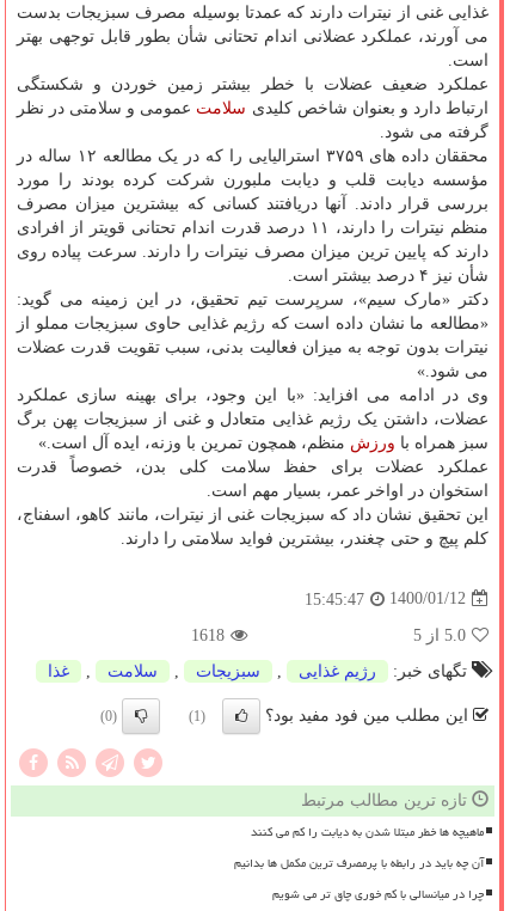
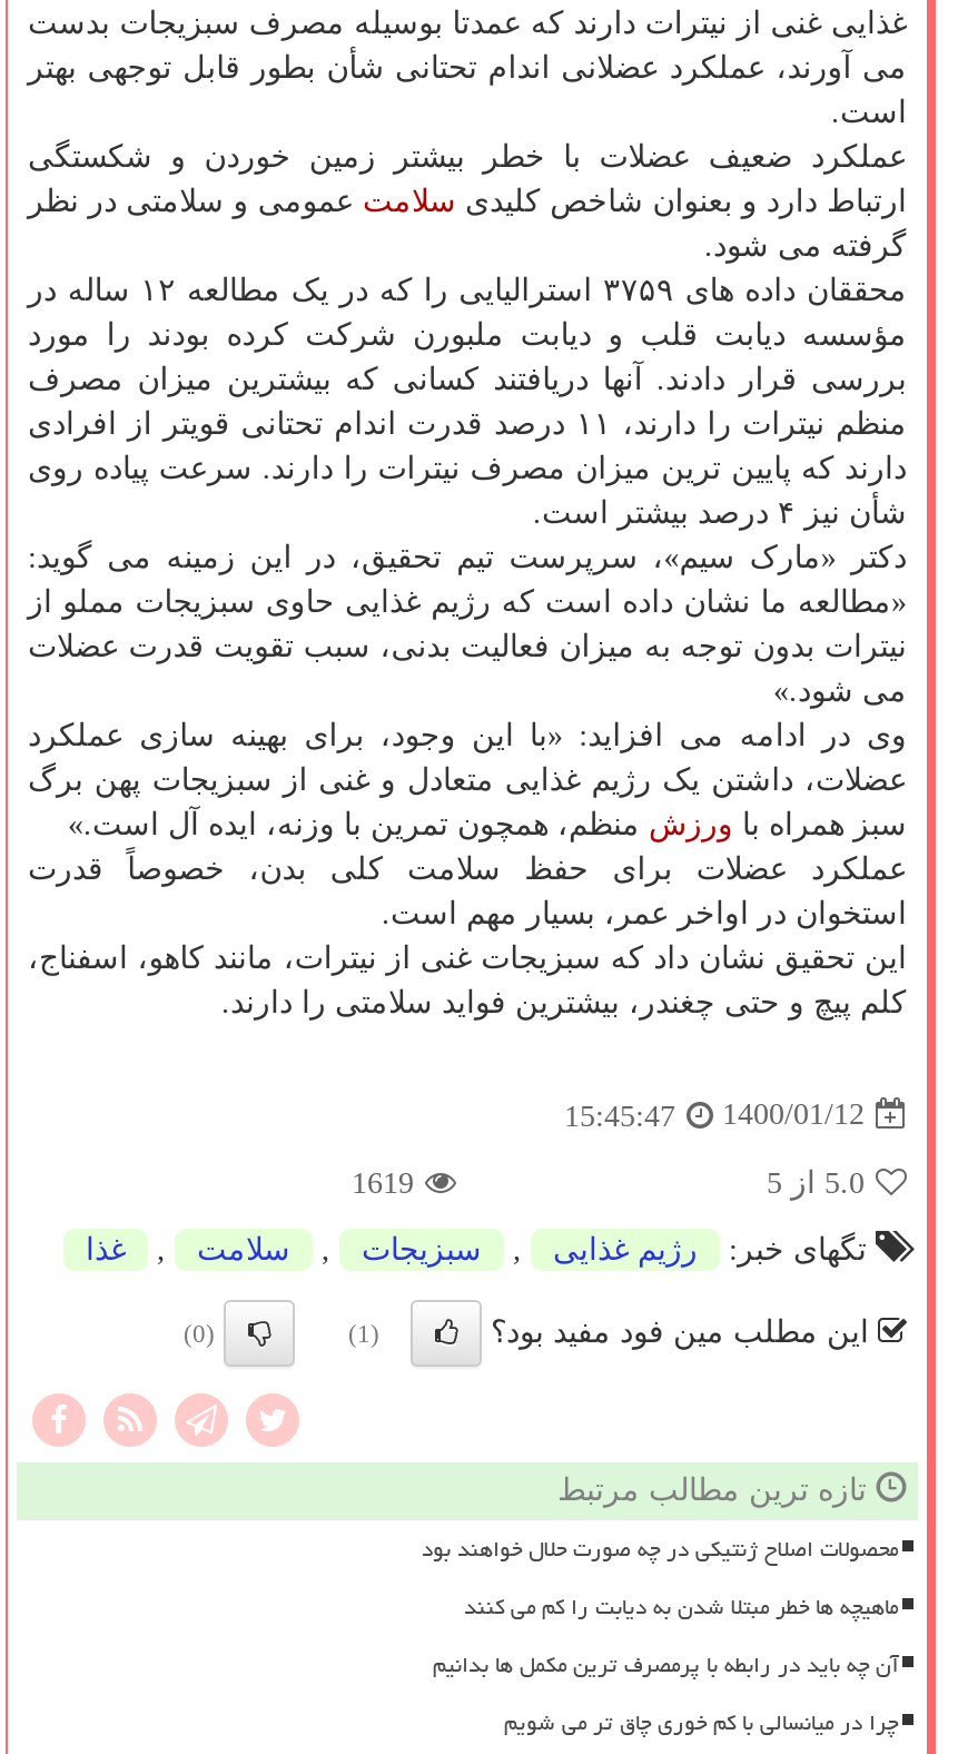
[191,626,224,644] 1618 -> [352,1166,414,1199] 1619
none -> [422,1527,898,1571] محصولات اصلاح ژنتیکی در چه صورت حلال خواهند بود

